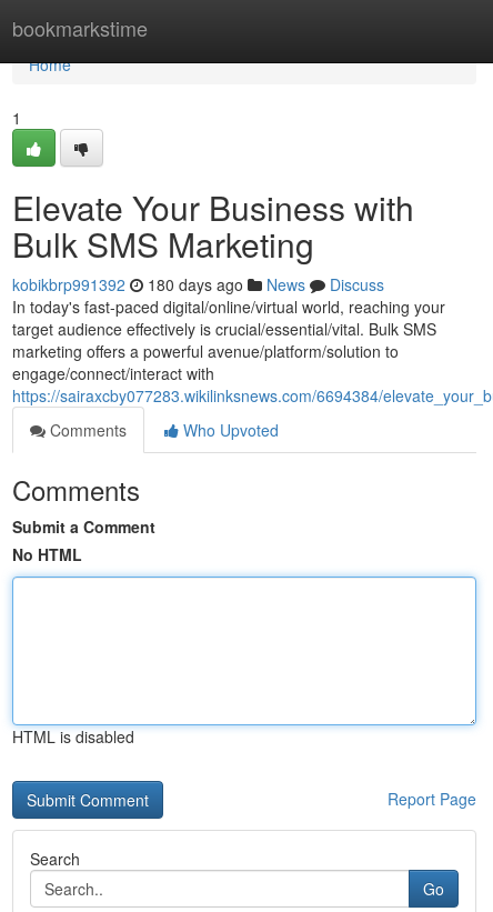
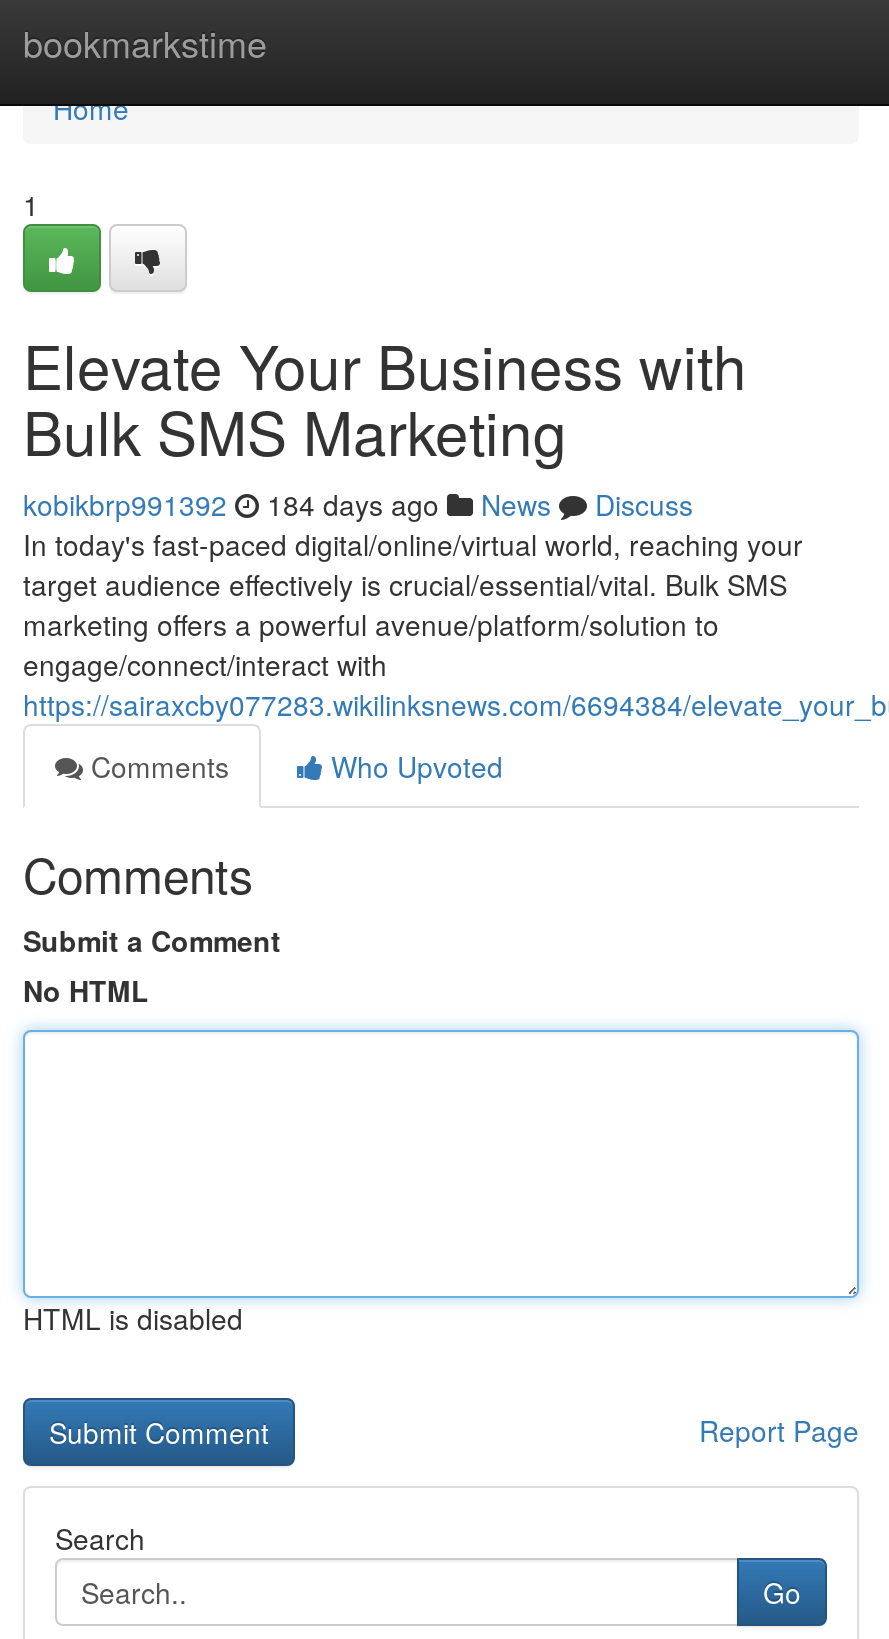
[12,273,384,295] kobikbrp991392 180 days ago News Discuss -> [23,484,693,524] kobikbrp991392 184 days ago News Discuss

